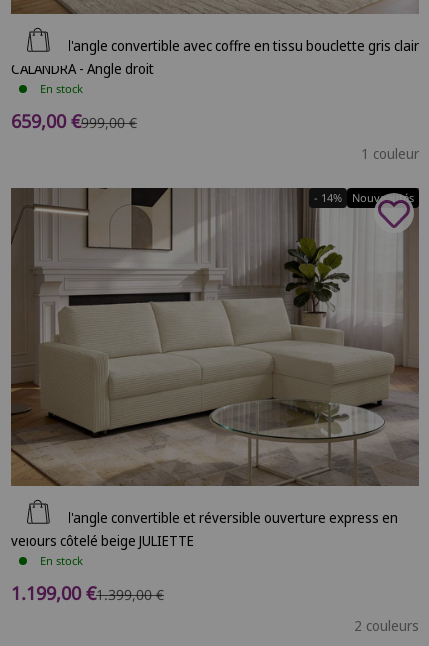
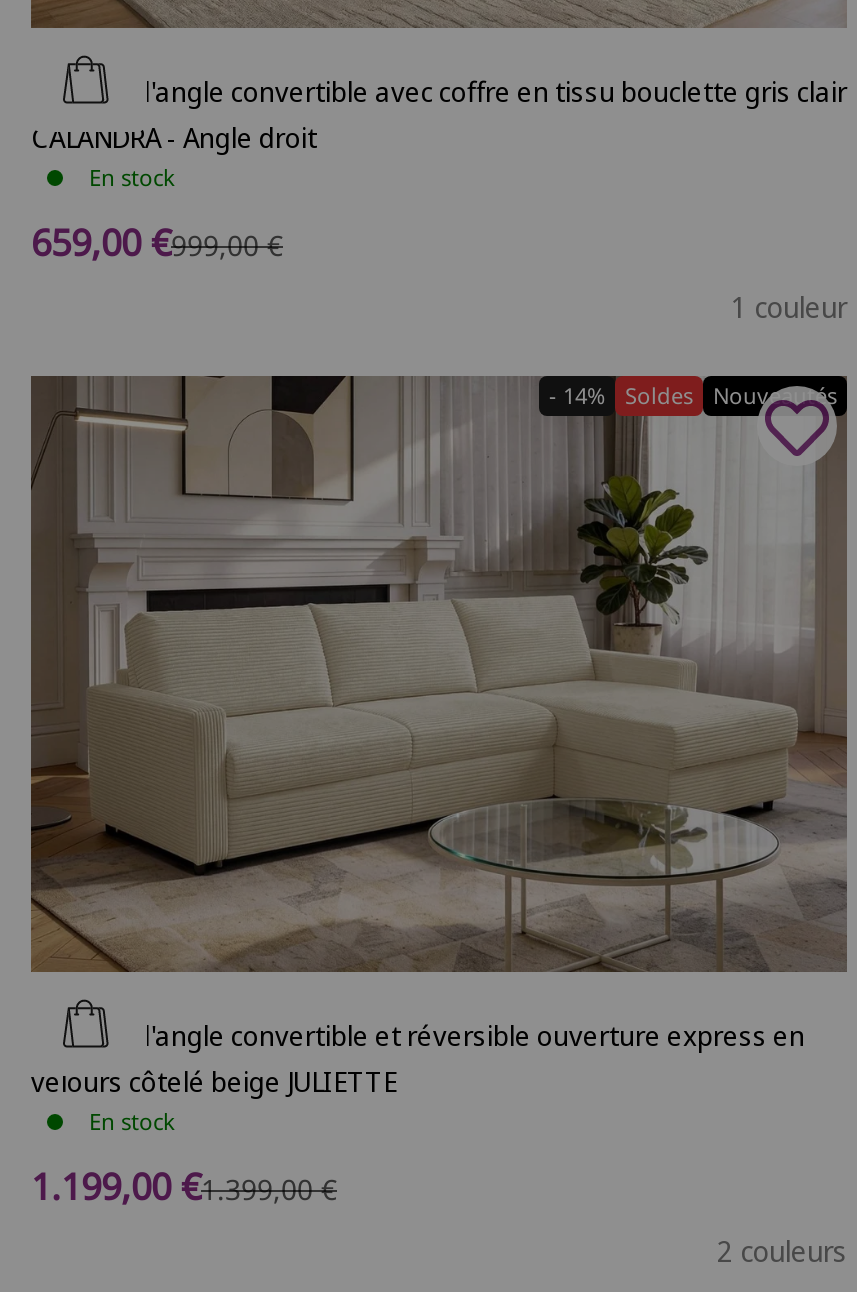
none -> [625,381,693,411] Soldes

